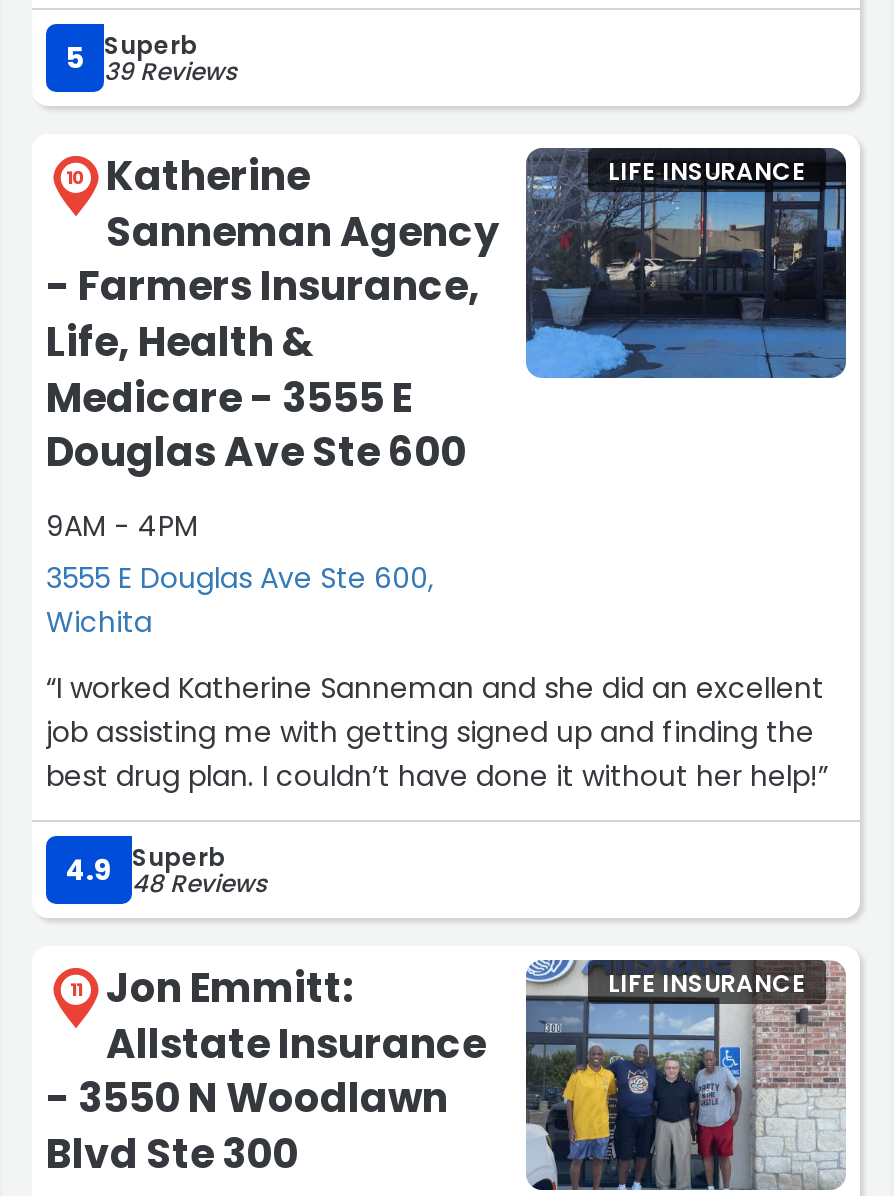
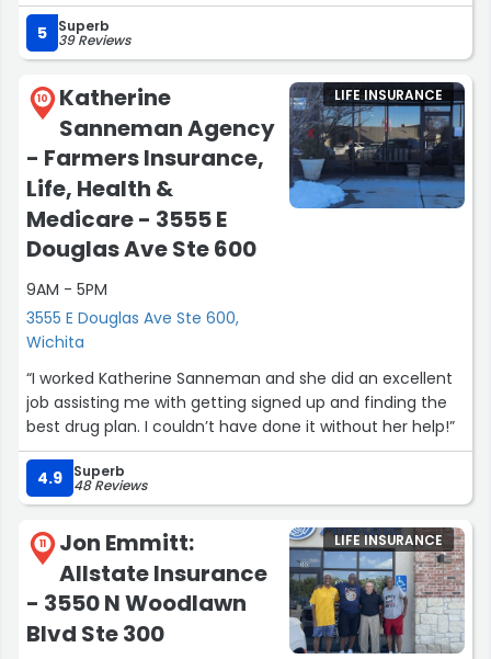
[46,506,198,546] 9AM - 4PM -> [26,278,107,300] 9AM - 5PM

